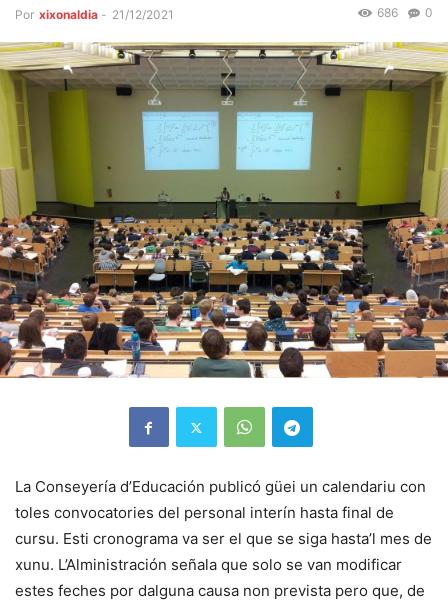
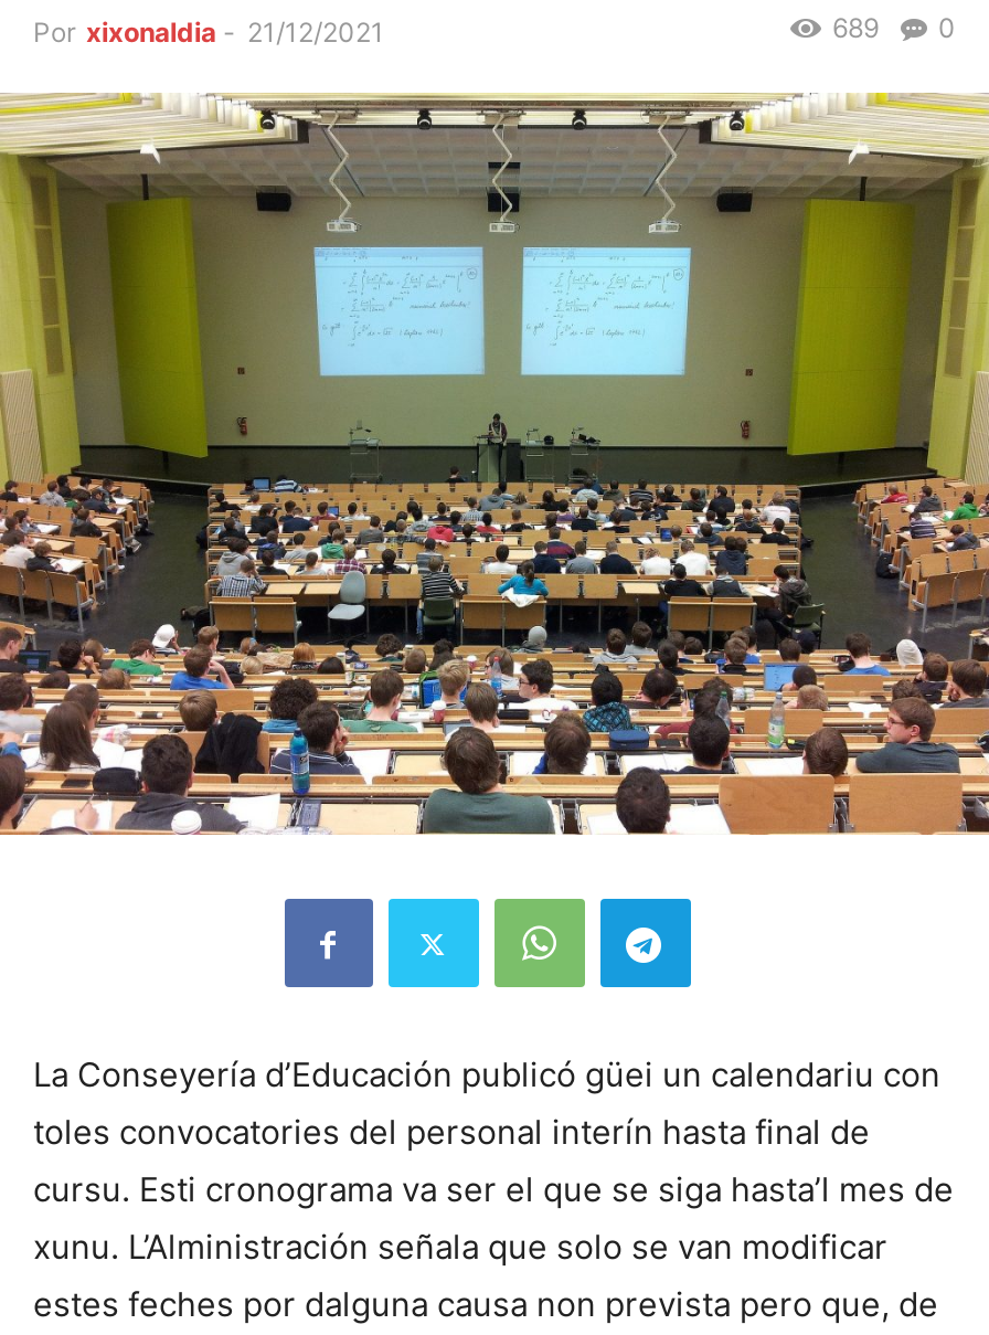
[377,5,433,20] 686 0 -> [832,11,956,44] 689 0

